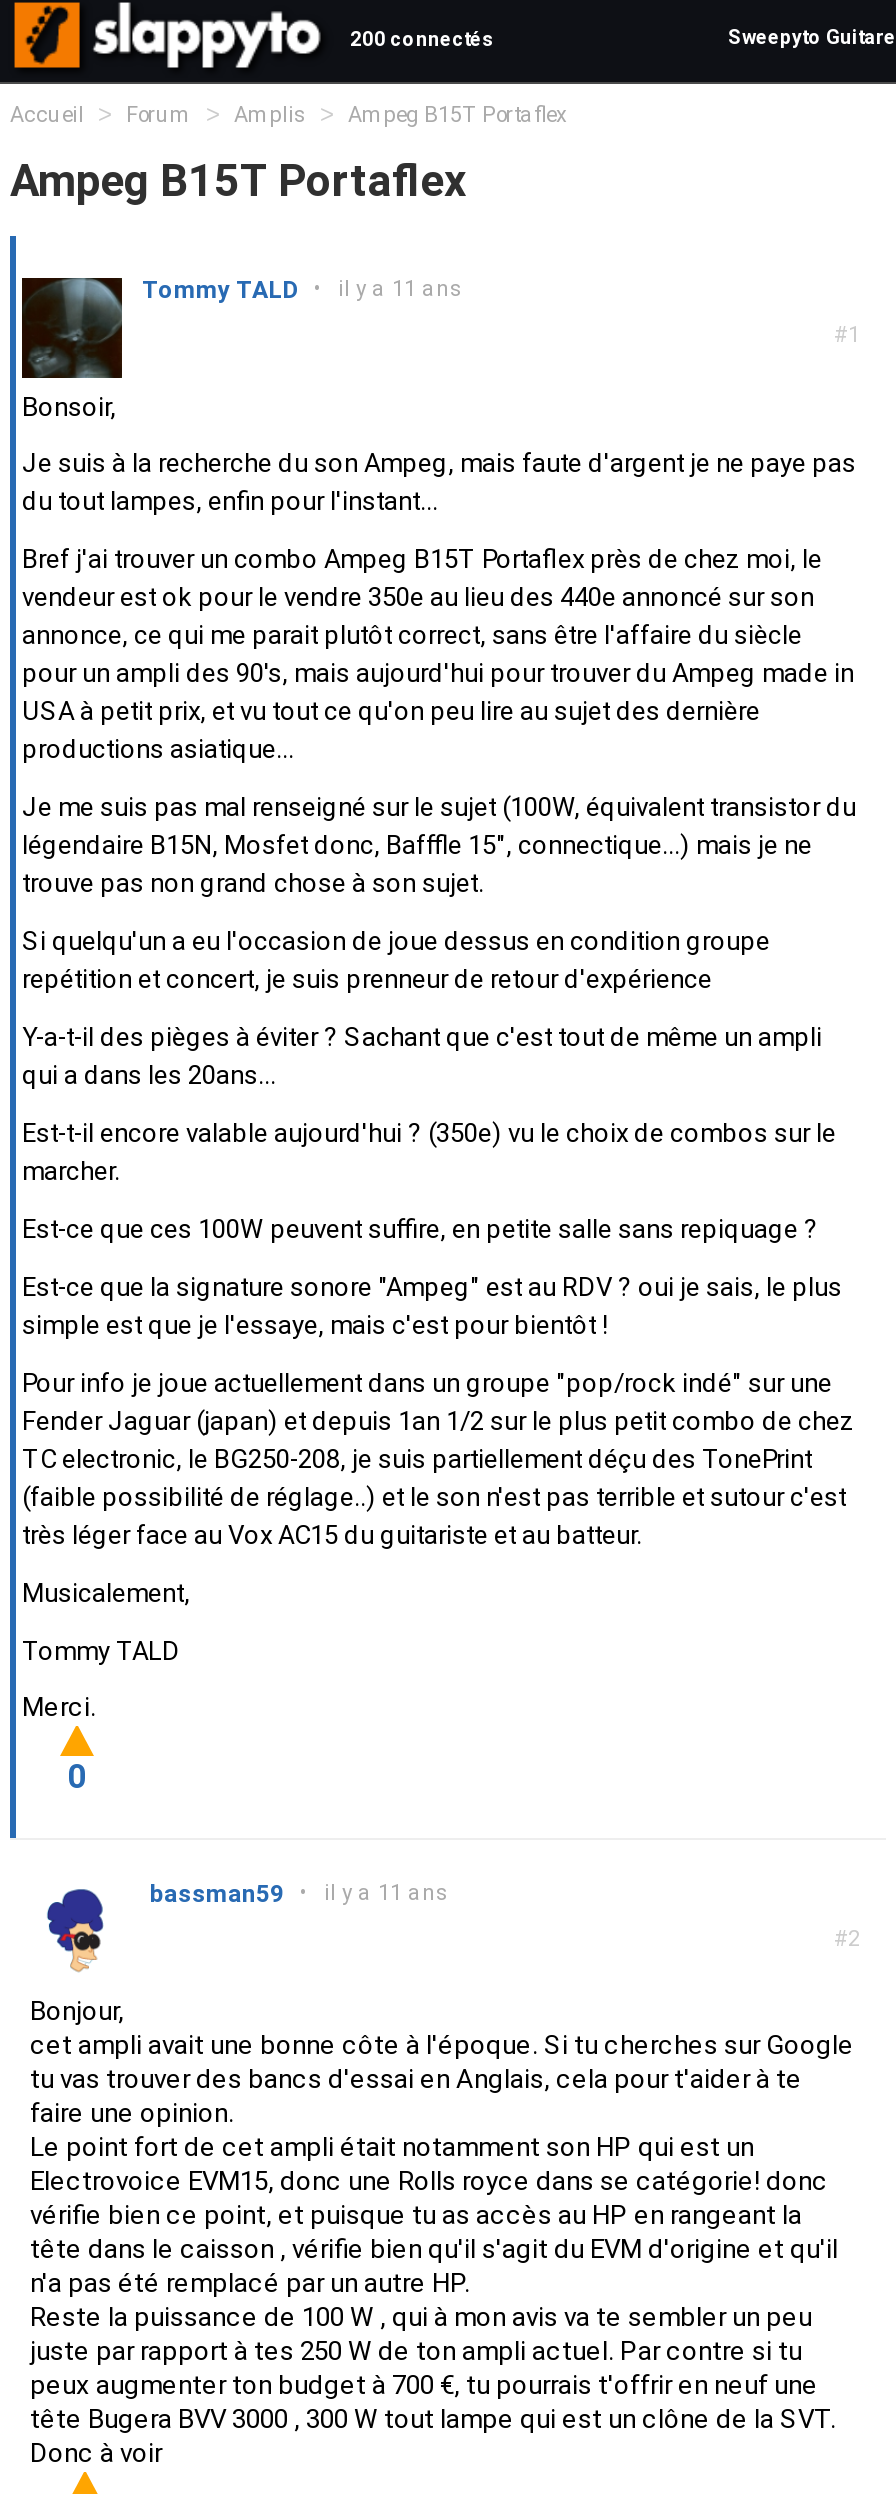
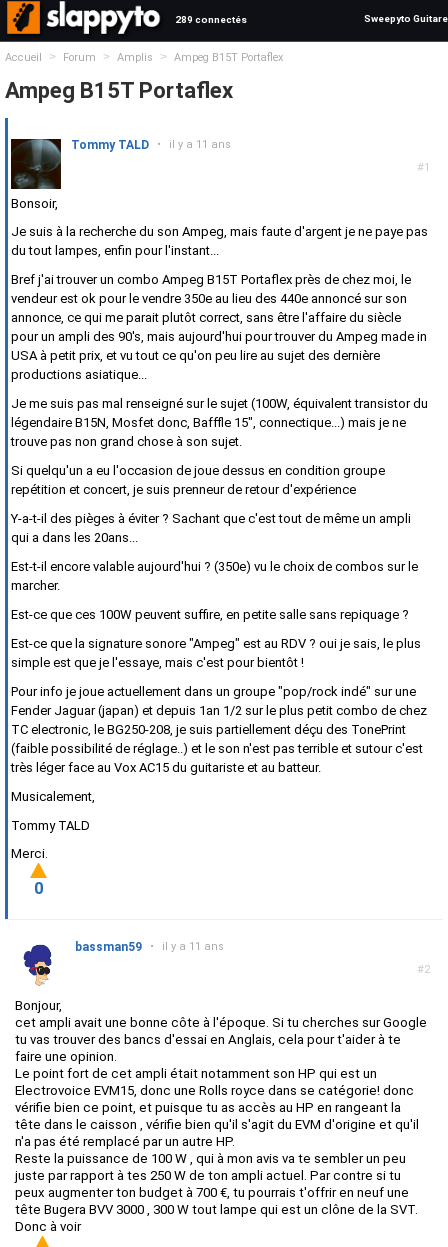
[350,28,494,50] 200 connectés -> [175,14,247,25] 289 connectés

